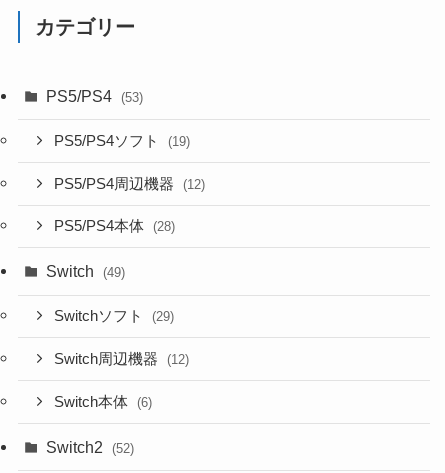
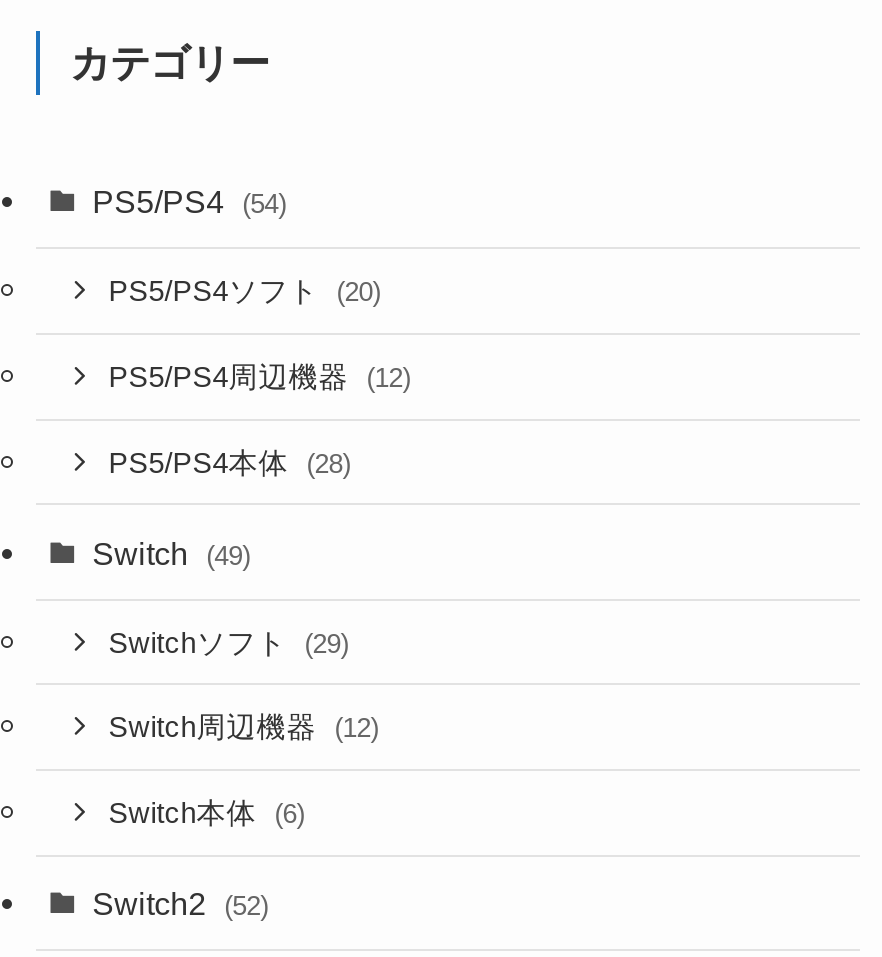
[46,87,143,105] PS5/PS4 (53) -> [92,183,286,219] PS5/PS4 (54)
[54,133,190,149] PS5/PS4ソフト (19) -> [108,275,380,307] PS5/PS4ソフト (20)

